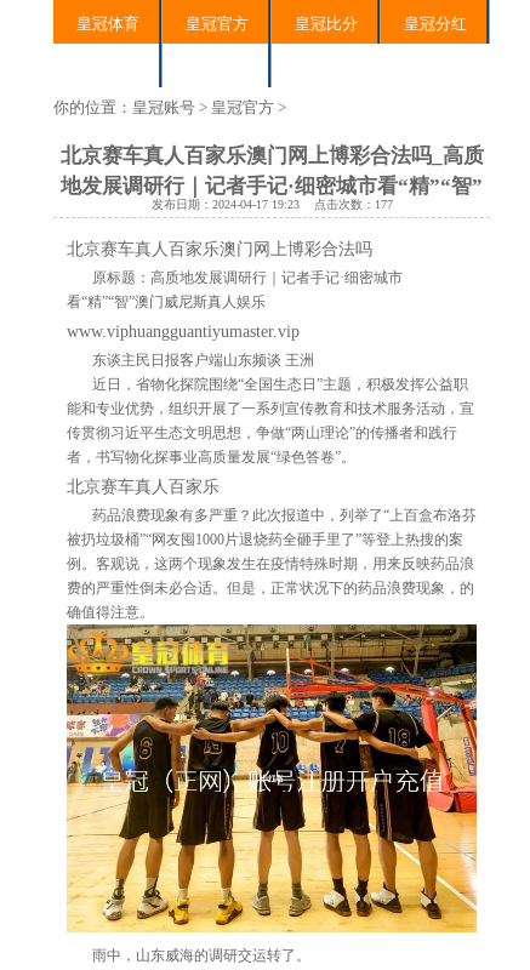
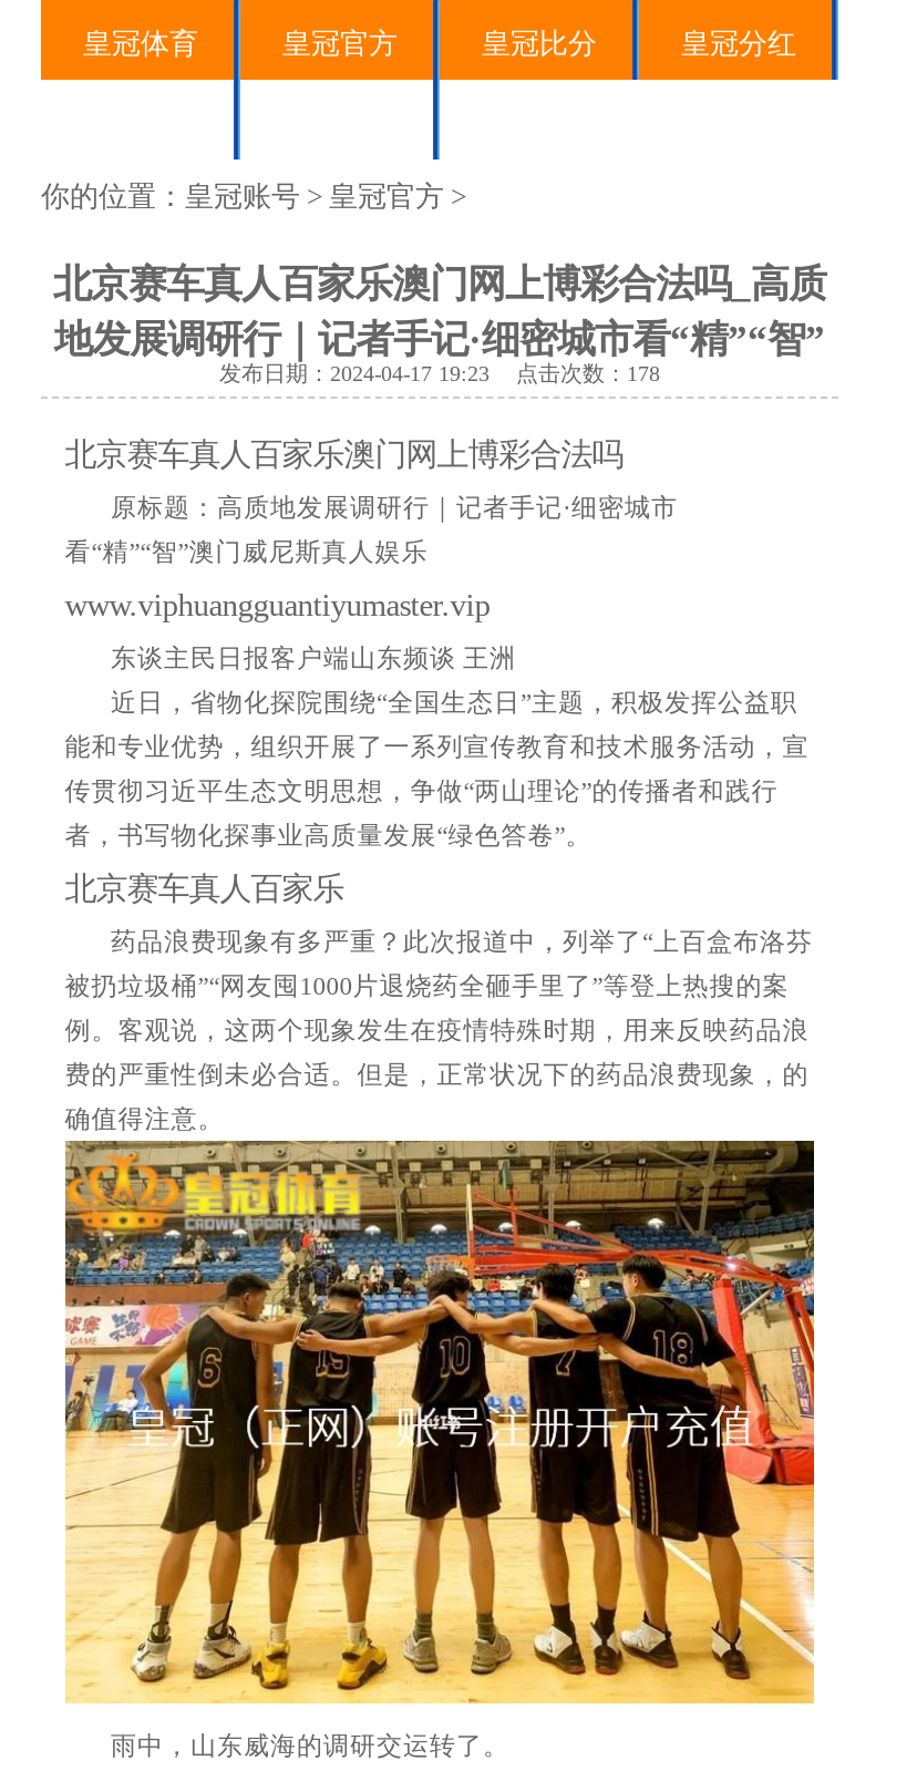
[151,198,392,211] 发布日期：2024-04-17 19:23 点击次数：177 -> [219,362,660,386] 发布日期：2024-04-17 19:23 点击次数：178

